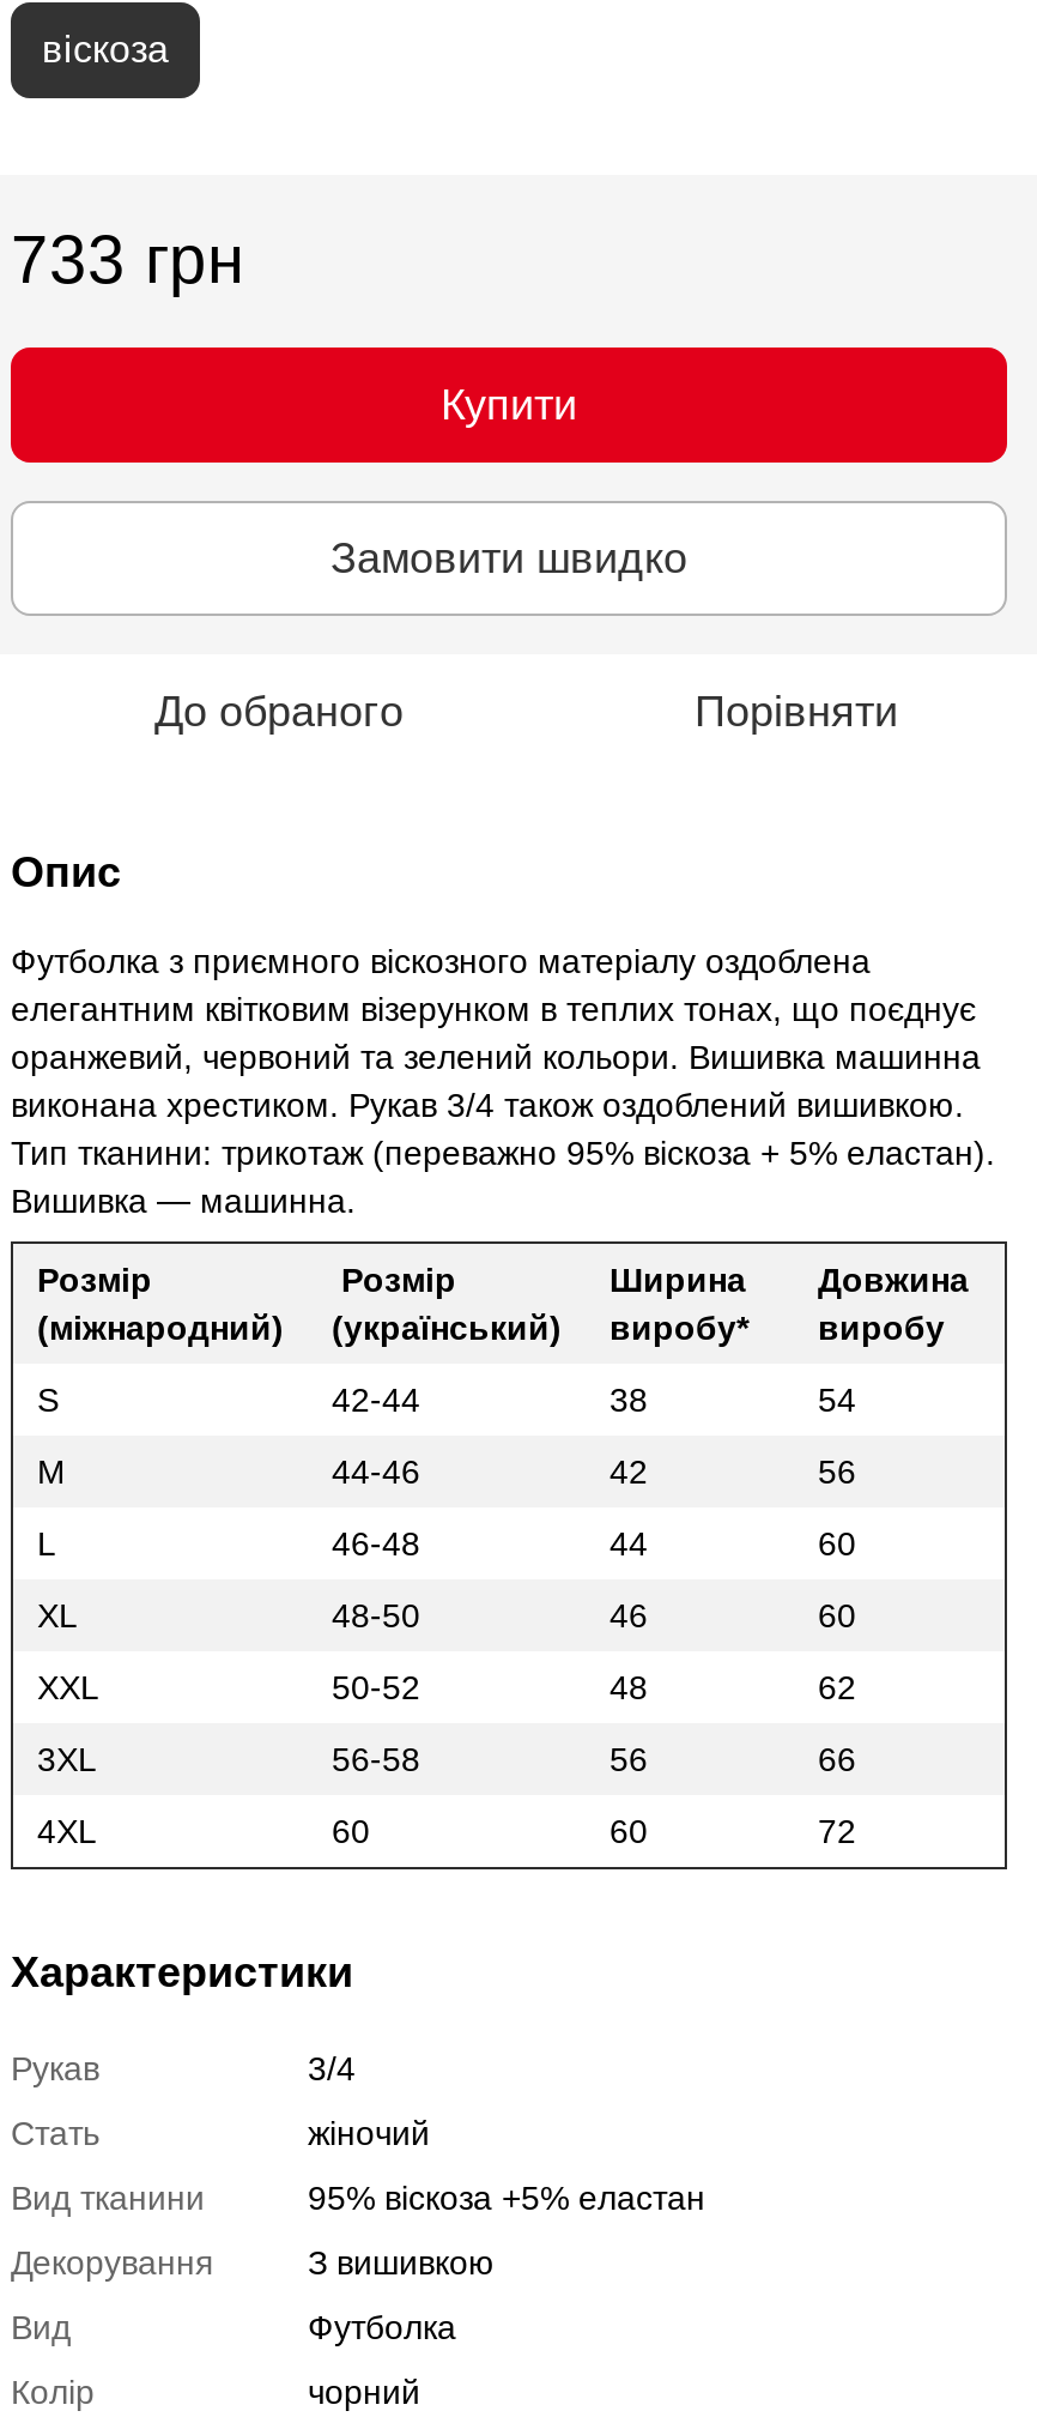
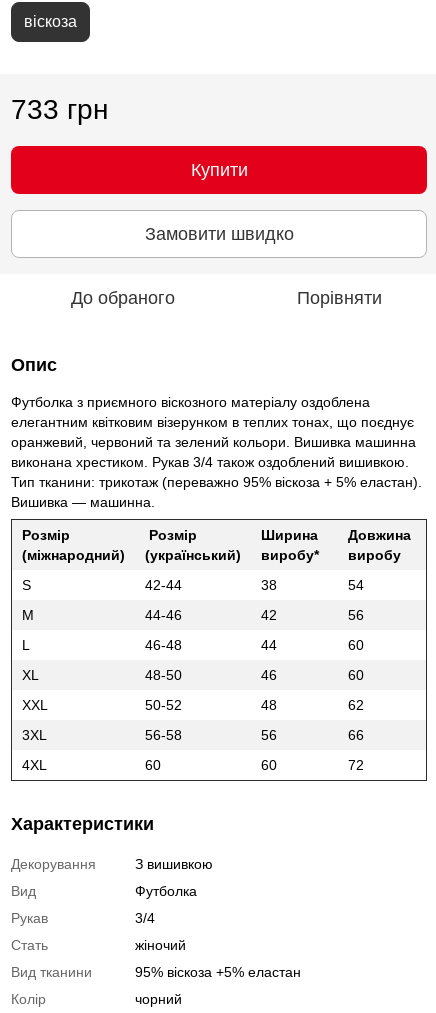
moved [11,2049,705,2217] -> [11,910,301,980]: Рукав | 3/4 | Стать | жіночий | Вид тканини | 95% віскоза +5% еластан
moved [11,2243,495,2346] -> [11,856,213,899]: Декорування | З вишивкою | Вид | Футболка

